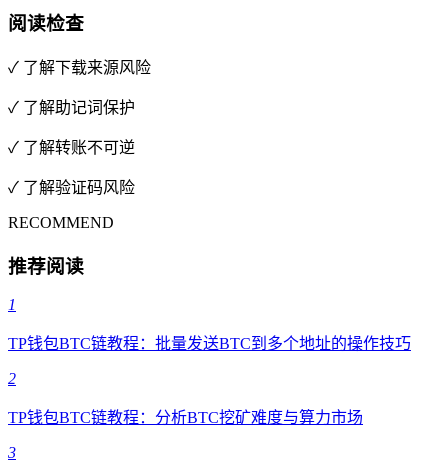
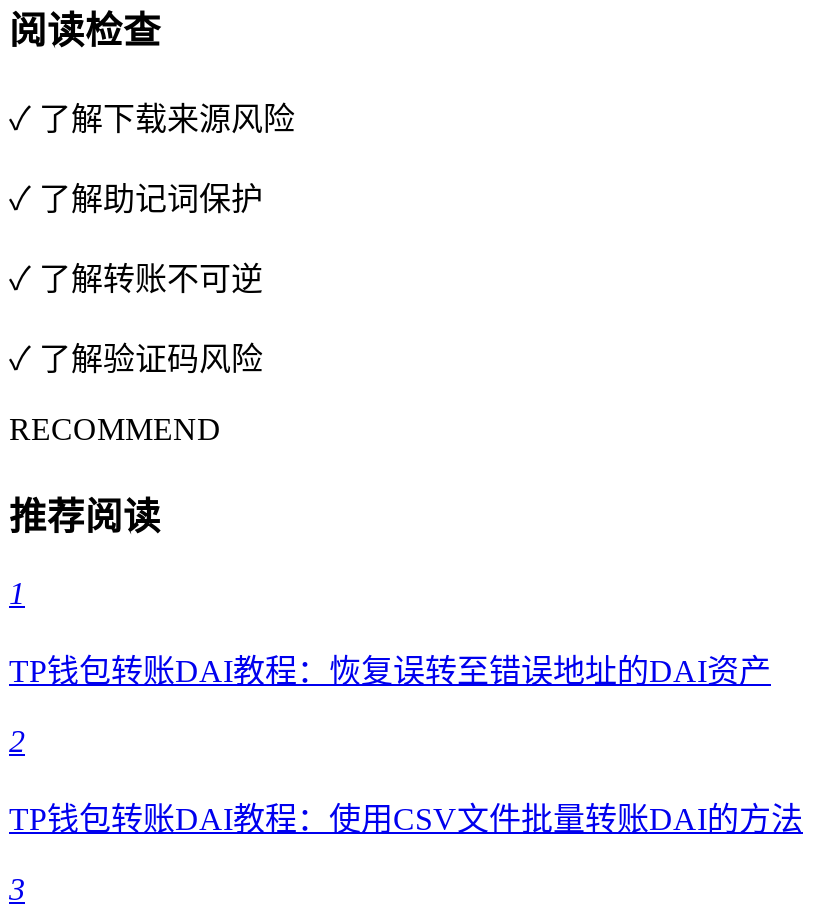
[8,335,411,352] TP钱包BTC链教程：批量发送BTC到多个地址的操作技巧 -> [9,655,771,689] TP钱包转账DAI教程：恢复误转至错误地址的DAI资产
[8,409,363,426] TP钱包BTC链教程：分析BTC挖矿难度与算力市场 -> [9,803,803,837] TP钱包转账DAI教程：使用CSV文件批量转账DAI的方法

